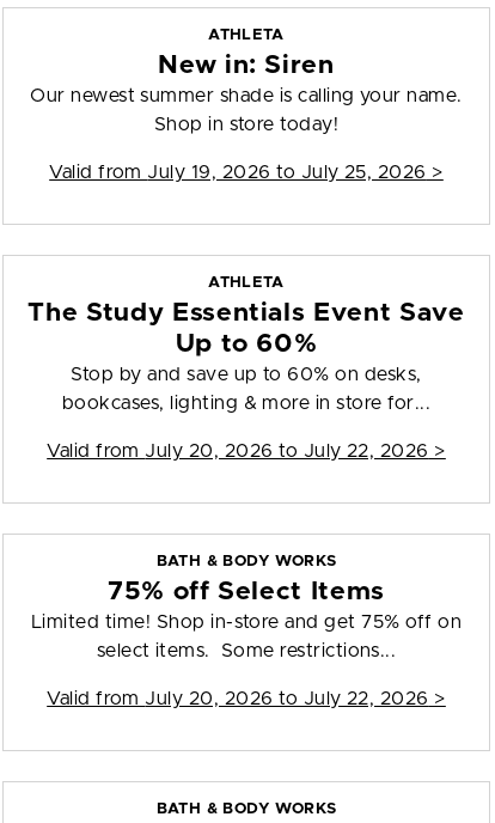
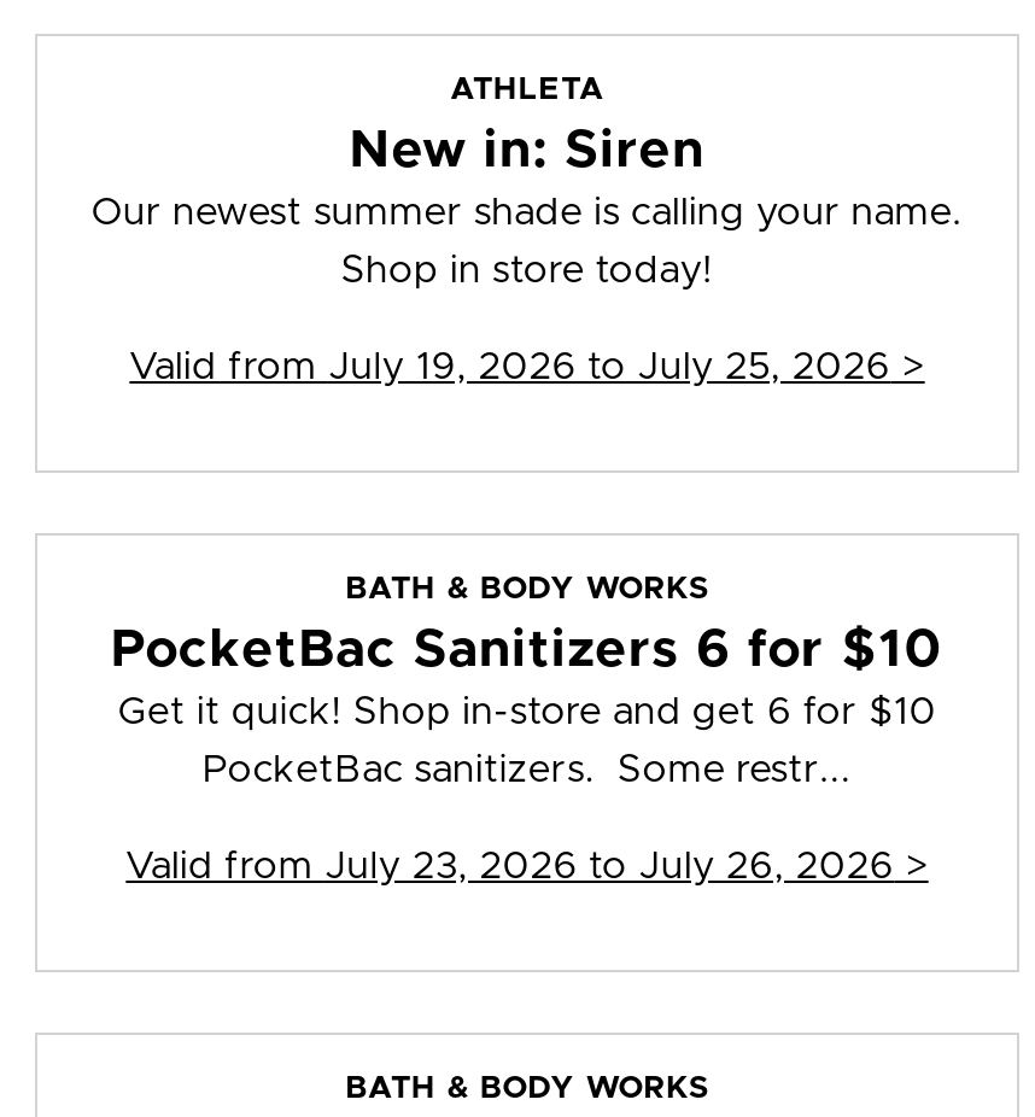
[28,275,465,461] ATHLETA | The Study Essentials Event Save | Up to 60% | Stop by and save up to 60% on desks, | bookcases, lighting & more in store for... | Valid from July 20, 2026 to July 22, 2026 > -> none
[31,579,462,632] 75% off Select Items | Limited time! Shop in-store and get 75% off on -> [110,625,944,731] PocketBac Sanitizers 6 for $10 | Get it quick! Shop in-store and get 6 for $10
[96,641,396,661] select items. Some restrictions... -> [202,751,852,789] PocketBac sanitizers. Some restr...
[47,689,446,708] Valid from July 20, 2026 to July 22, 2026 > -> [126,847,928,886] Valid from July 23, 2026 to July 26, 2026 >

